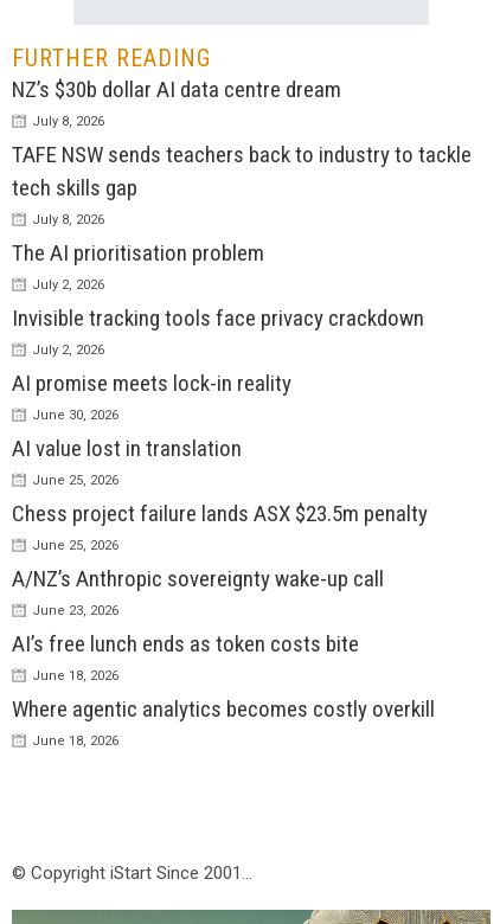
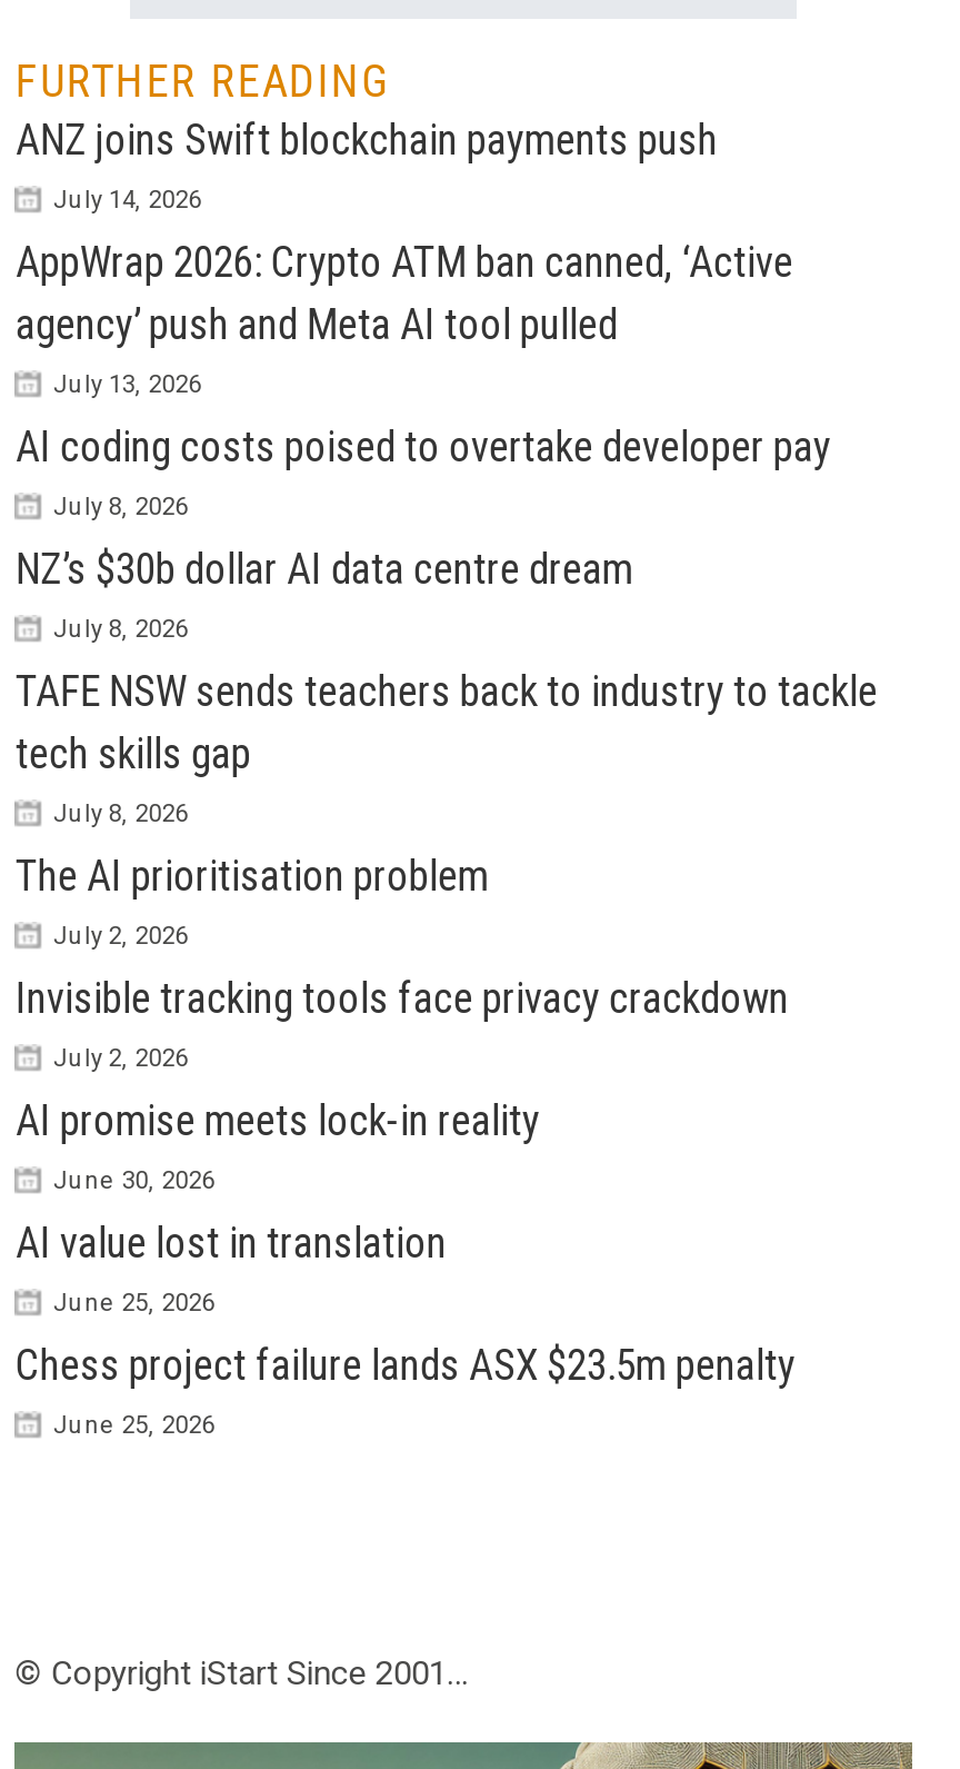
none -> [15,115,831,521] ANZ joins Swift blockchain payments push | July 14, 2026 | AppWrap 2026: Crypto ATM ban canned, ‘Active | agency’ push and Meta AI tool pulled | July 13, 2026 | AI coding costs poised to overtake developer pay | July 8, 2026
moved [12,76,472,553] -> [15,544,878,1440]: NZ’s $30b dollar AI data centre dream | July 8, 2026 | TAFE NSW sends teachers back to industry to tackle | ... | Chess project failure lands ASX $23.5m penalty | June 25, 2026
[12,565,435,749] A/NZ’s Anthropic sovereignty wake-up call | June 23, 2026 | AI’s free lunch ends as token costs bite | June 18, 2026 | Where agentic analytics becomes costly overkill | June 18, 2026 -> none

